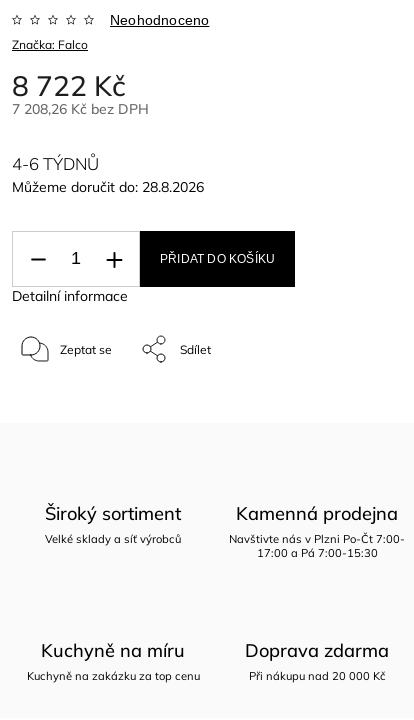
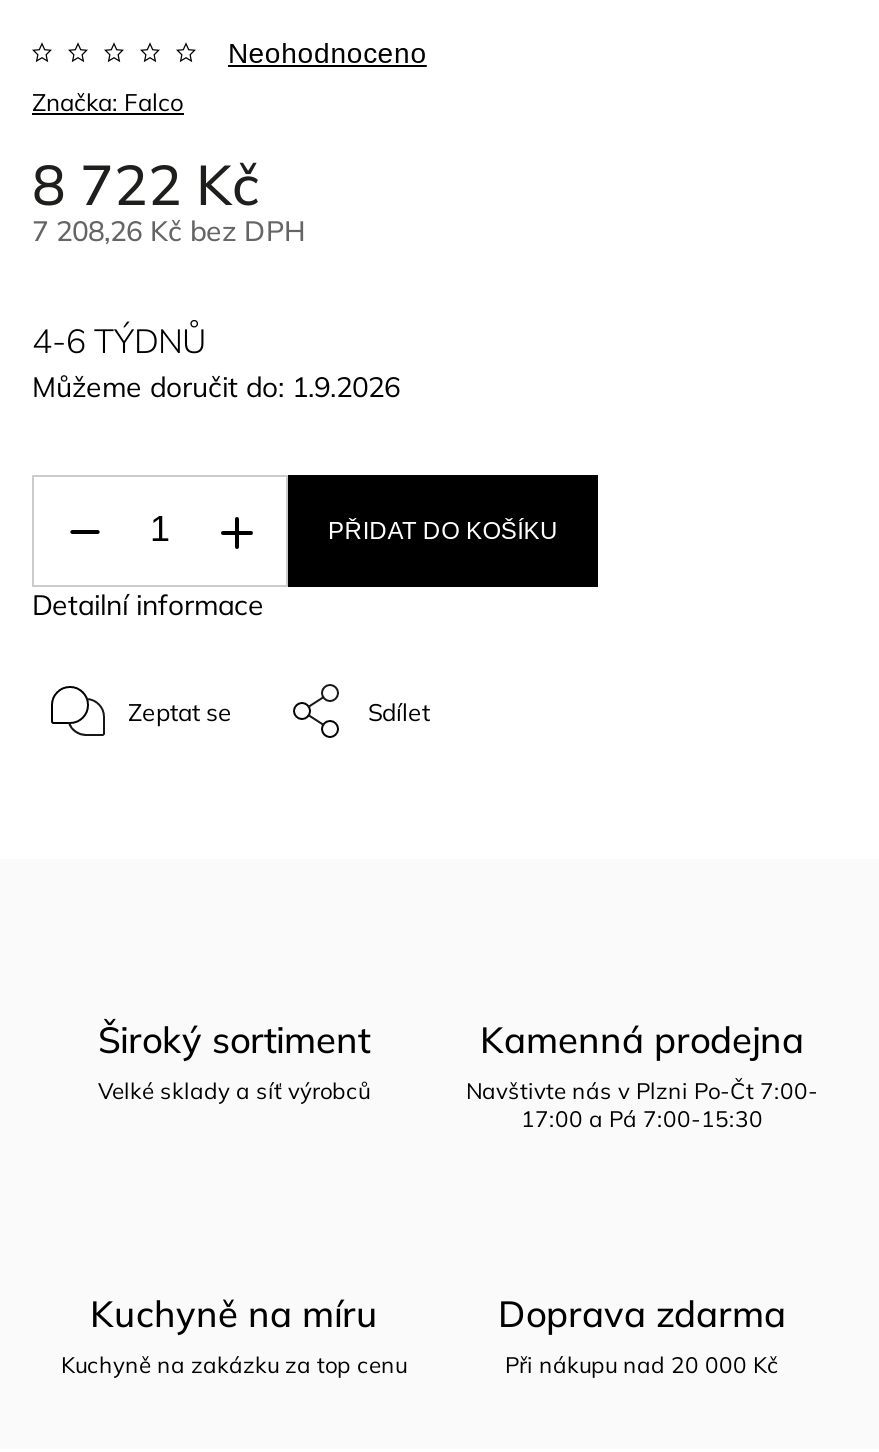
[12,177,204,195] Můžeme doručit do: 28.8.2026 -> [32,368,400,404] Můžeme doručit do: 1.9.2026

